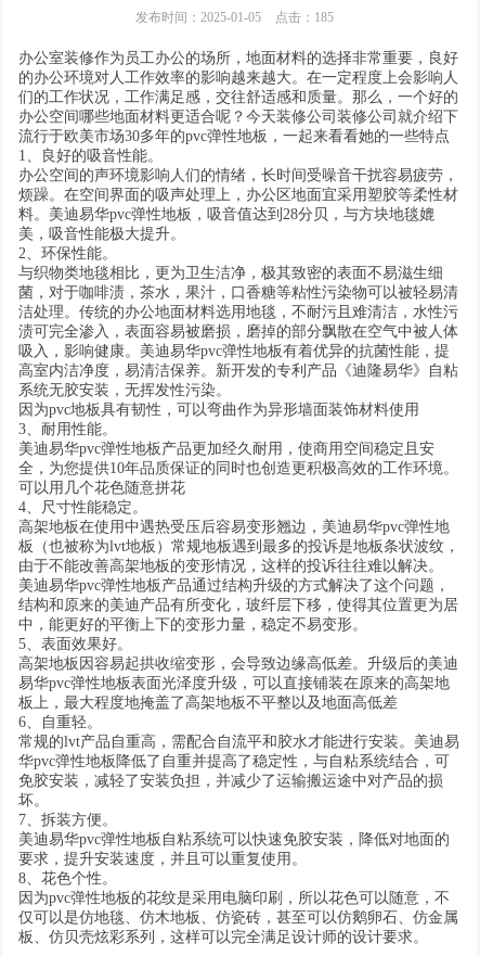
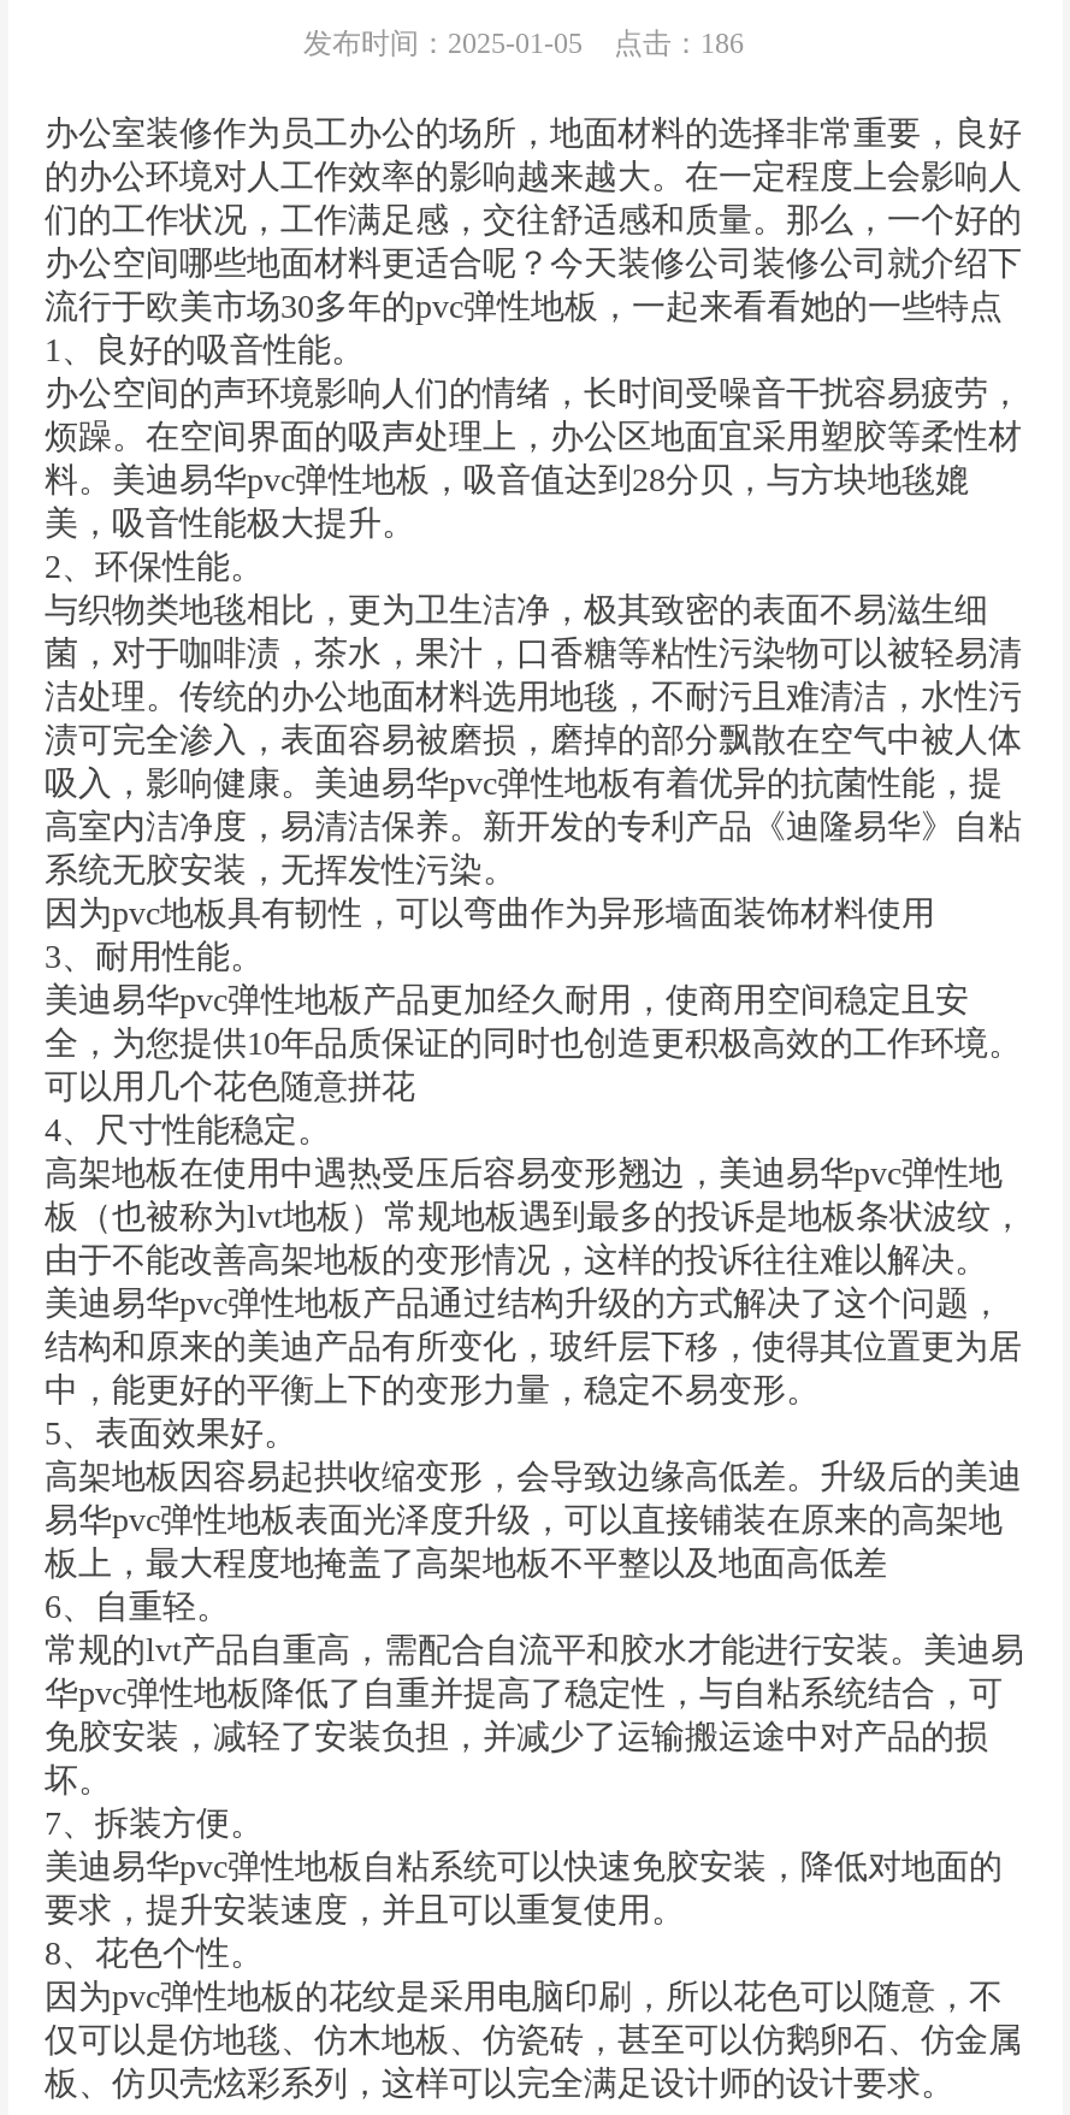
[135,10,333,25] 发布时间：2025-01-05 点击：185 -> [303,26,744,60] 发布时间：2025-01-05 点击：186

